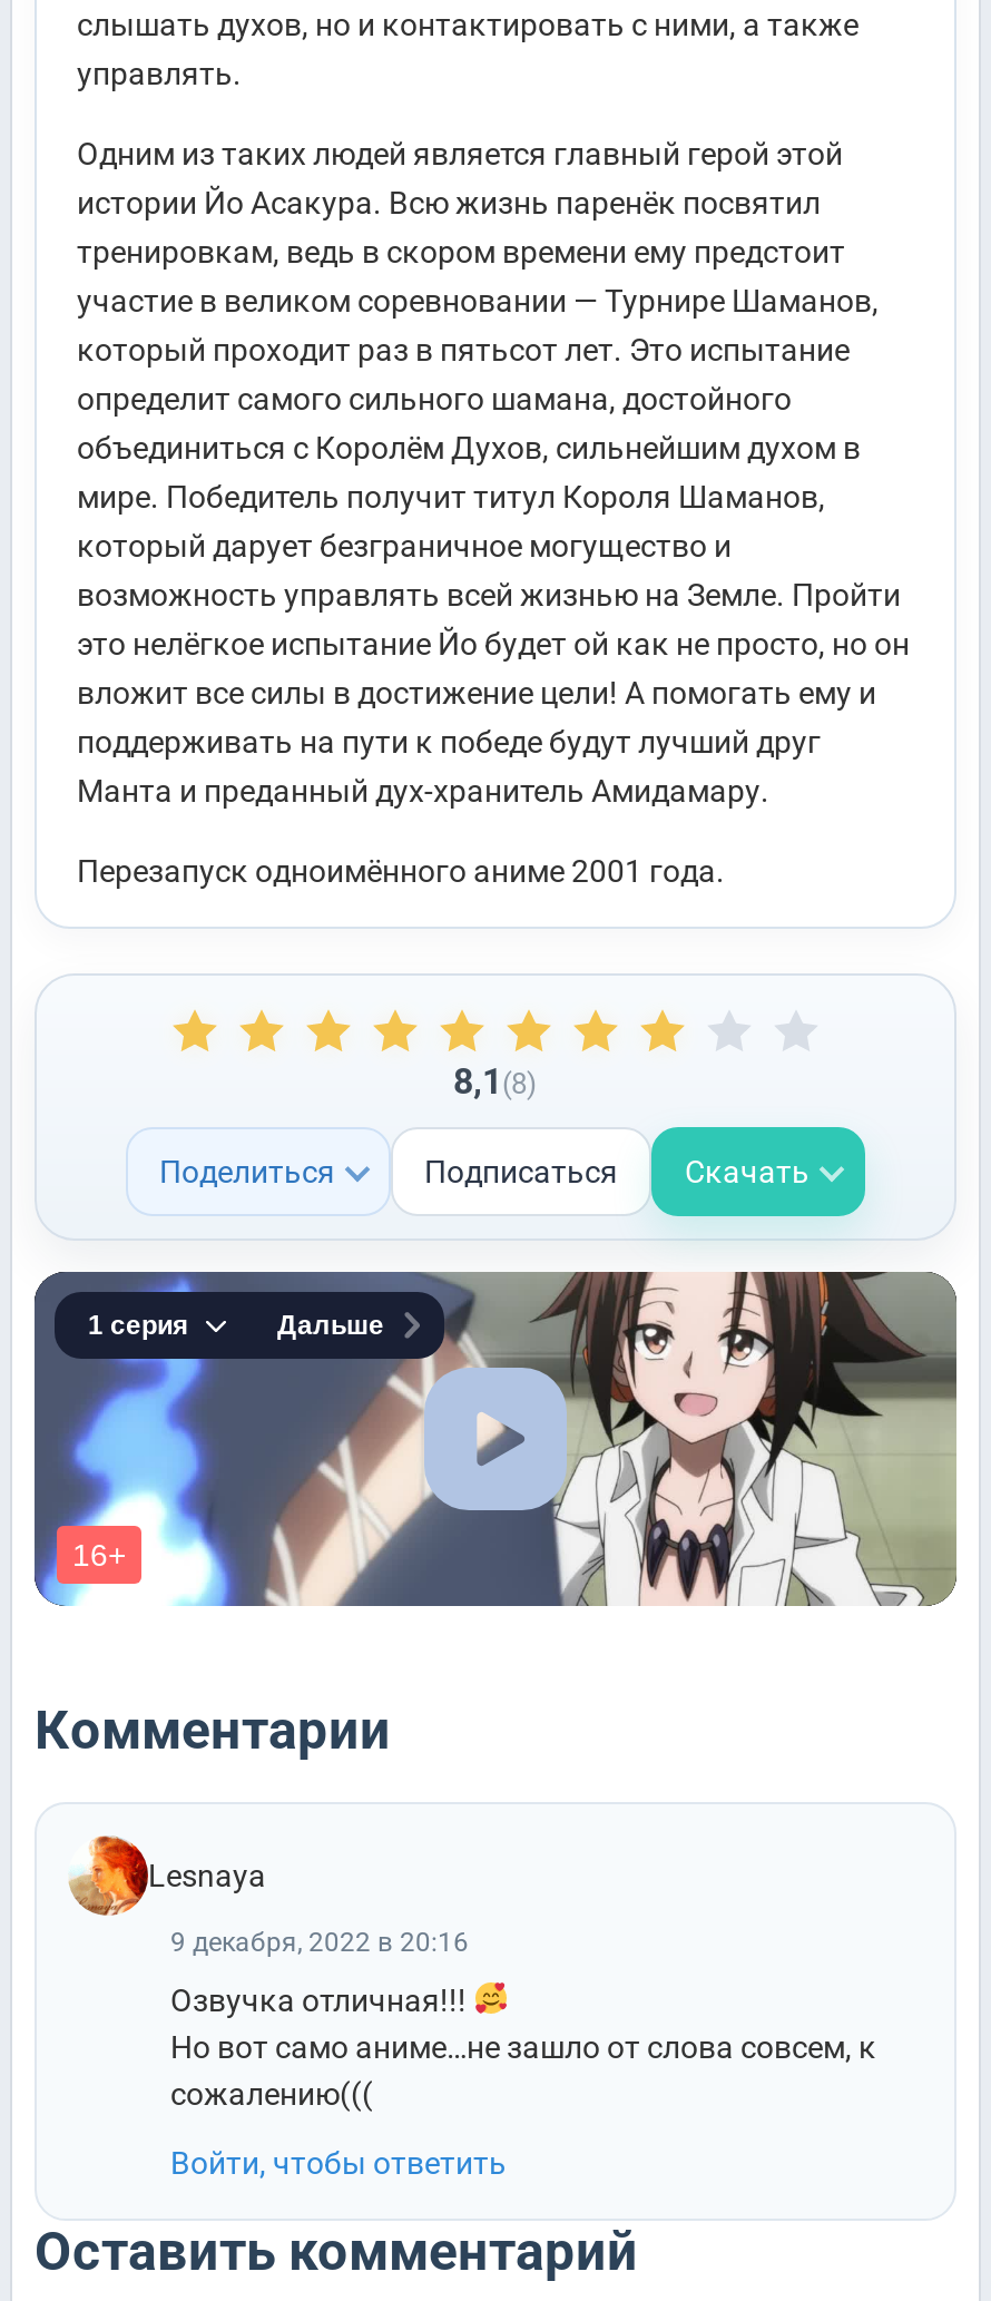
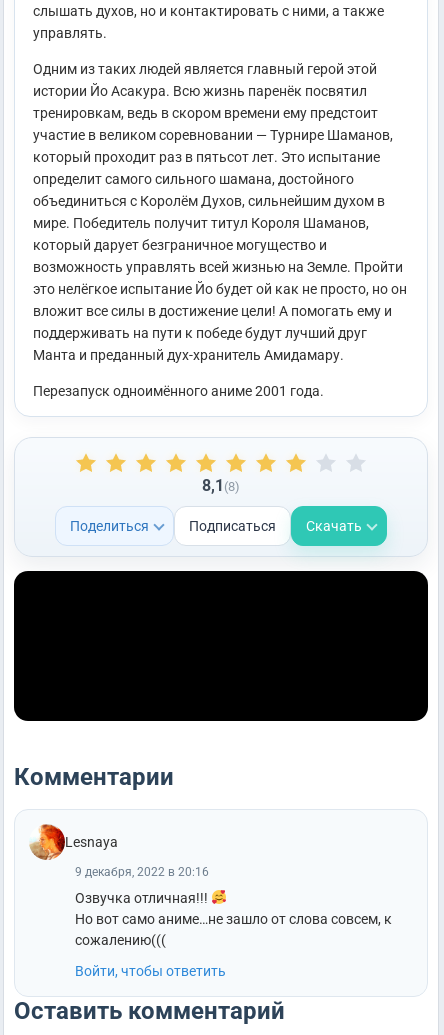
[32,1270,959,1608] [image] -> none

